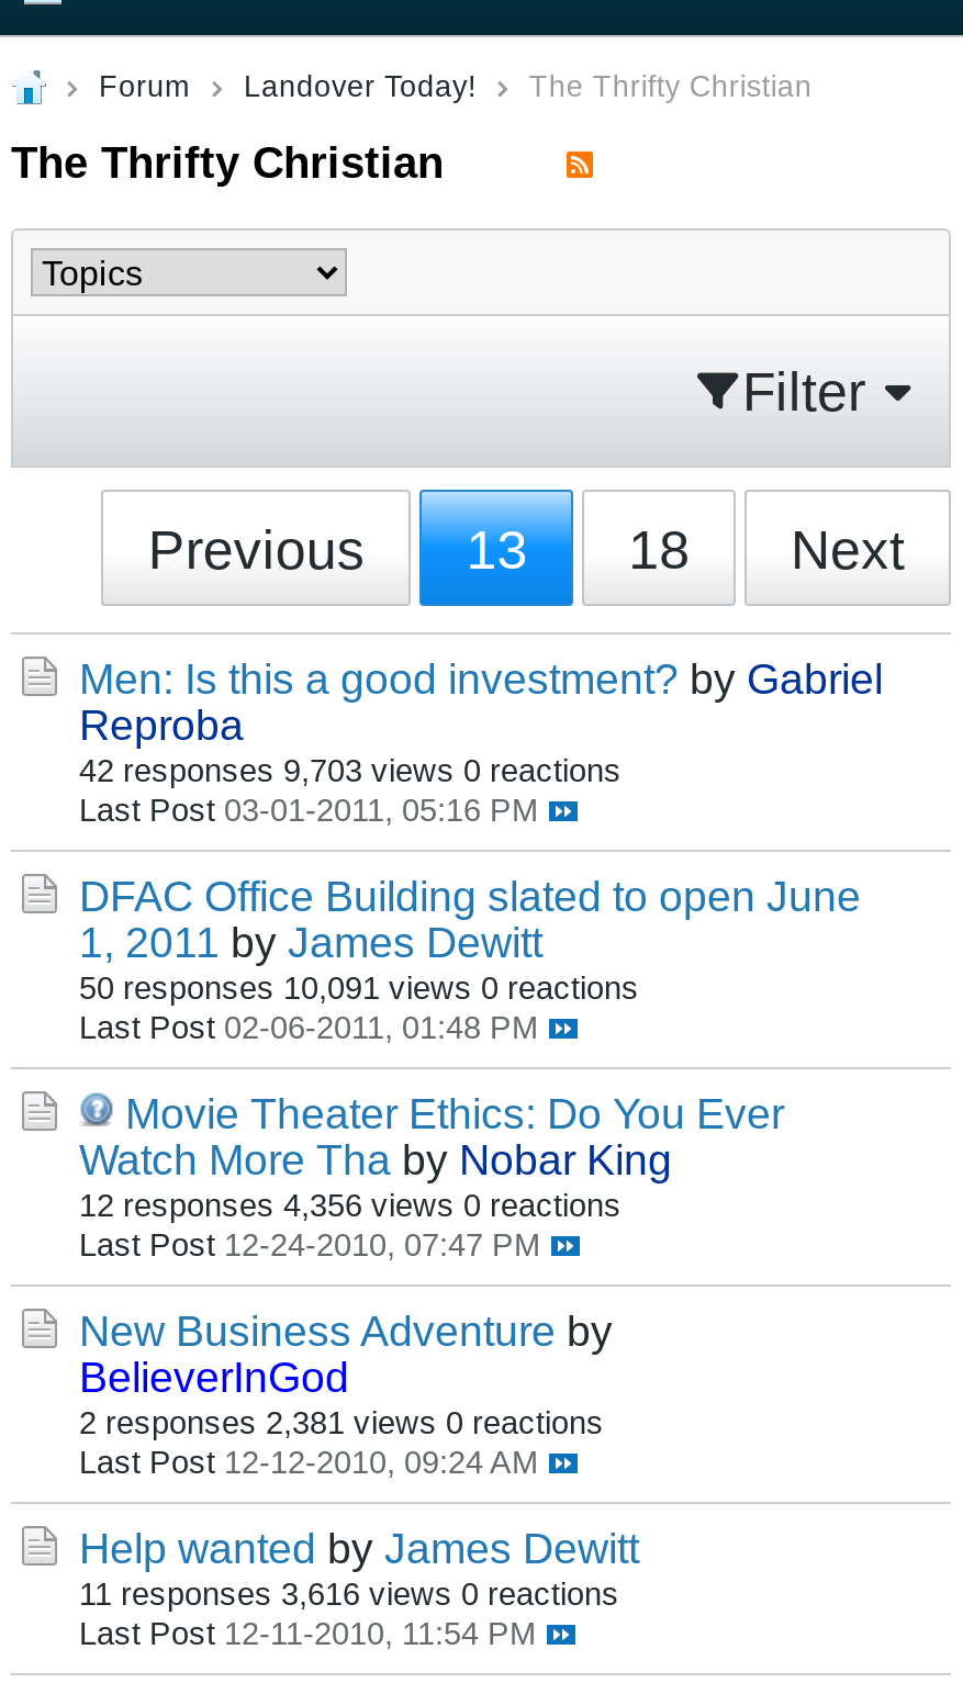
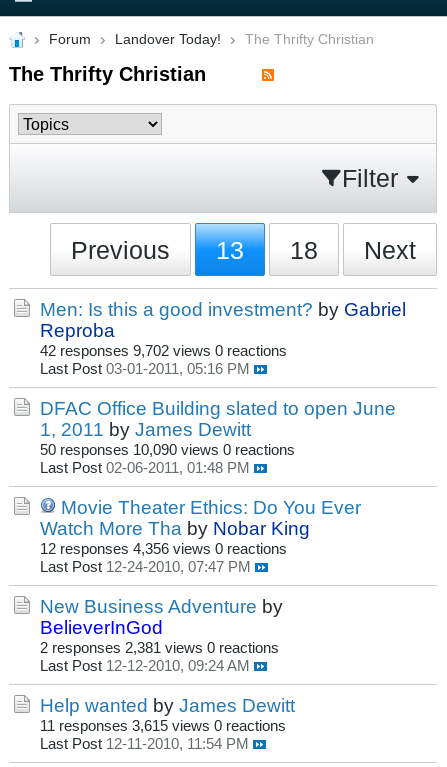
[79,754,622,789] 42 responses 9,703 views 0 reactions -> [40,343,287,359] 42 responses 9,702 views 0 reactions
[79,972,639,1007] 50 responses 10,091 views 0 reactions -> [40,442,295,458] 50 responses 10,090 views 0 reactions
[79,1578,619,1613] 11 responses 3,616 views 0 reactions -> [40,718,286,734] 11 responses 3,615 views 0 reactions

